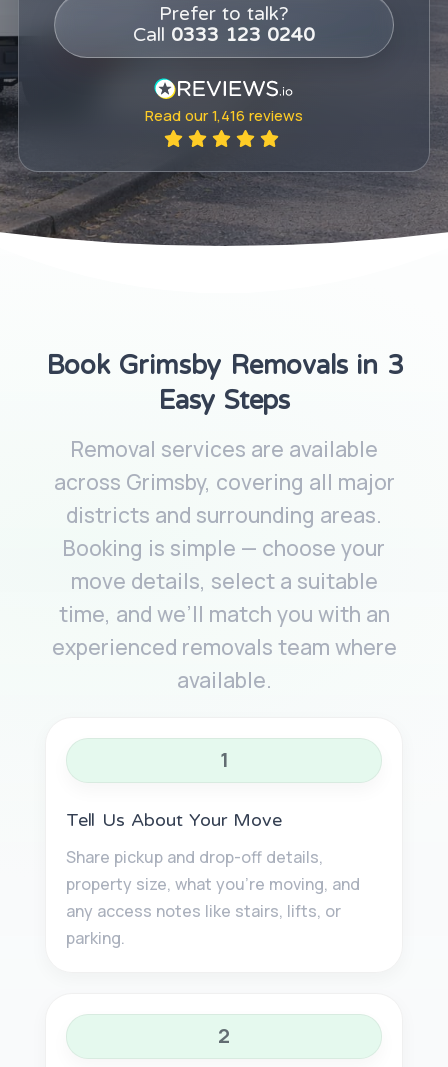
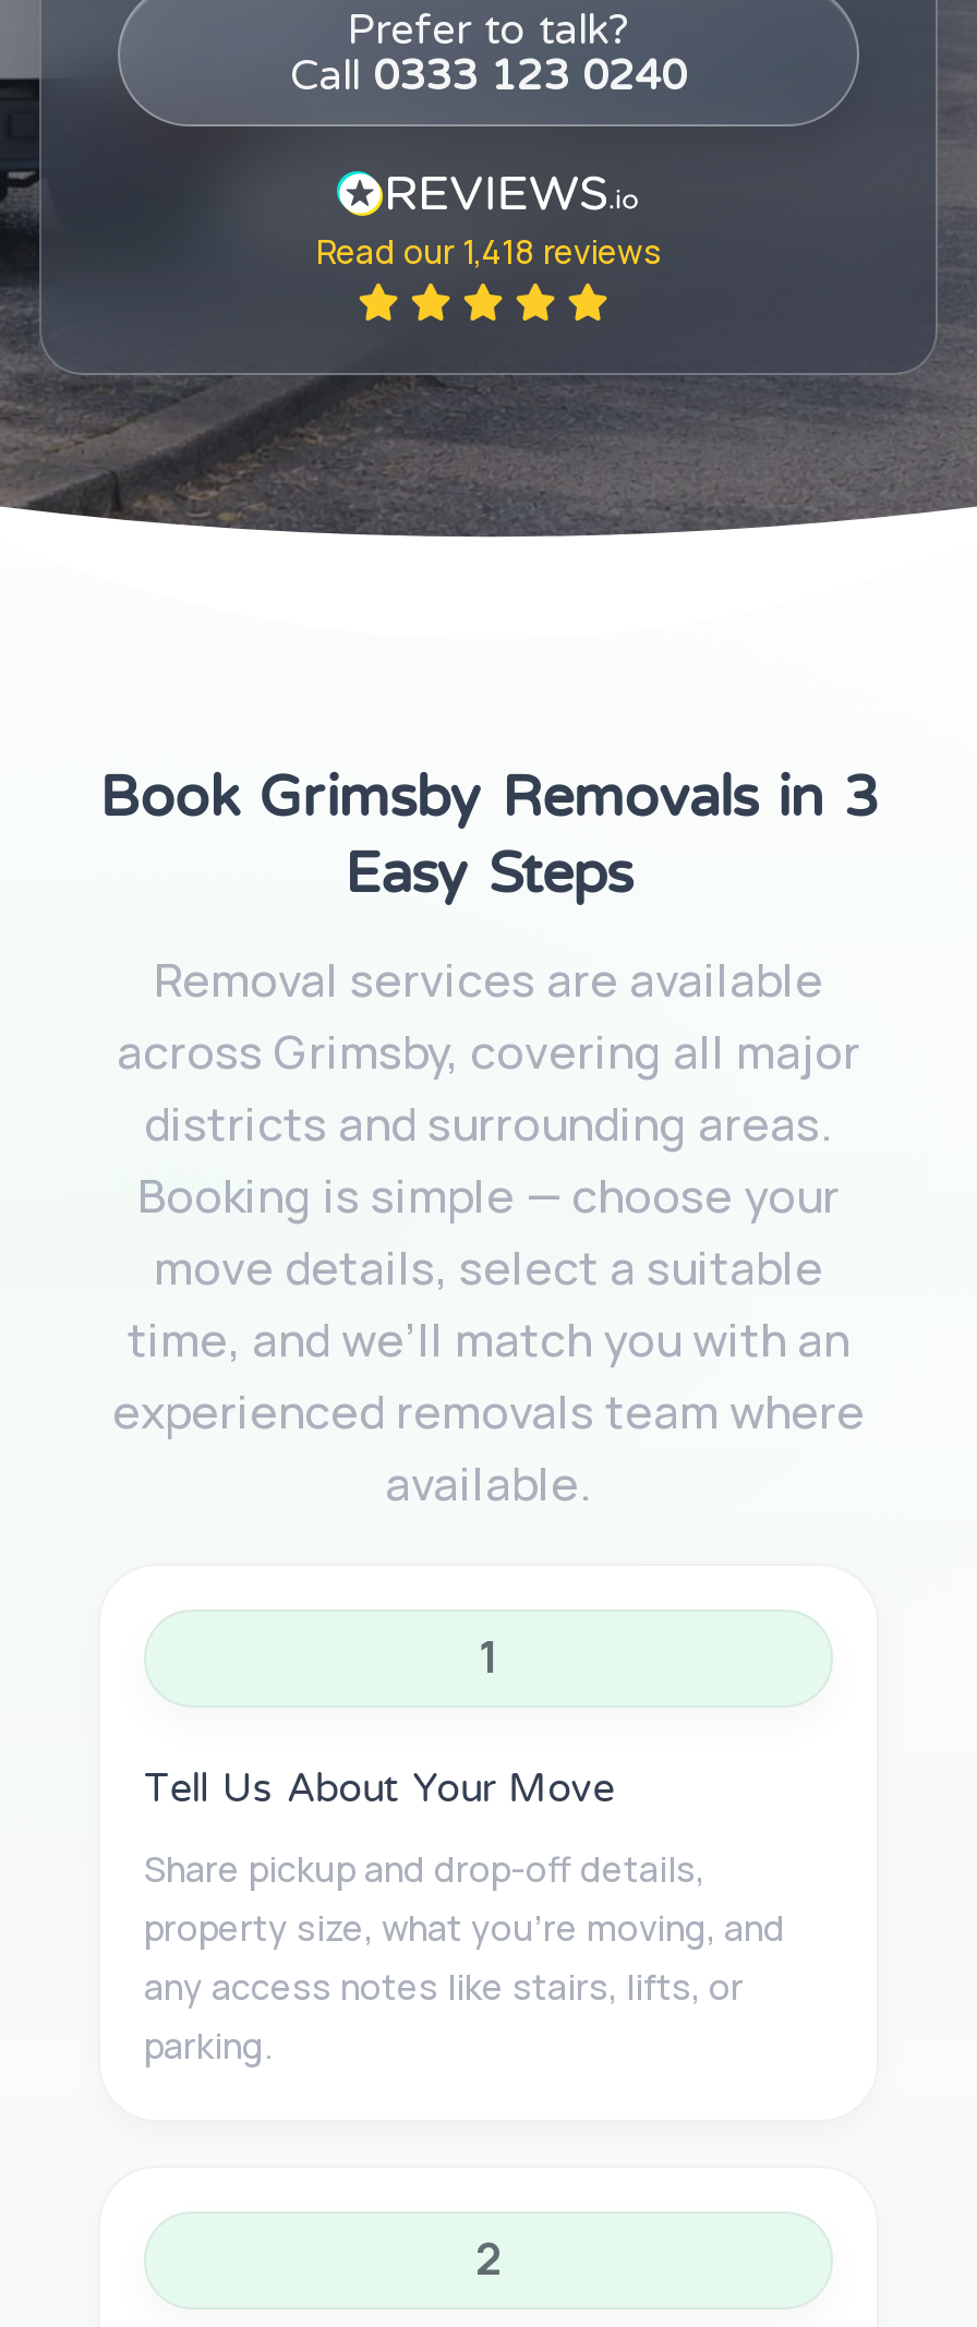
[145,105,303,126] Read our 1,416 reviews -> [316,230,661,276] Read our 1,418 reviews

